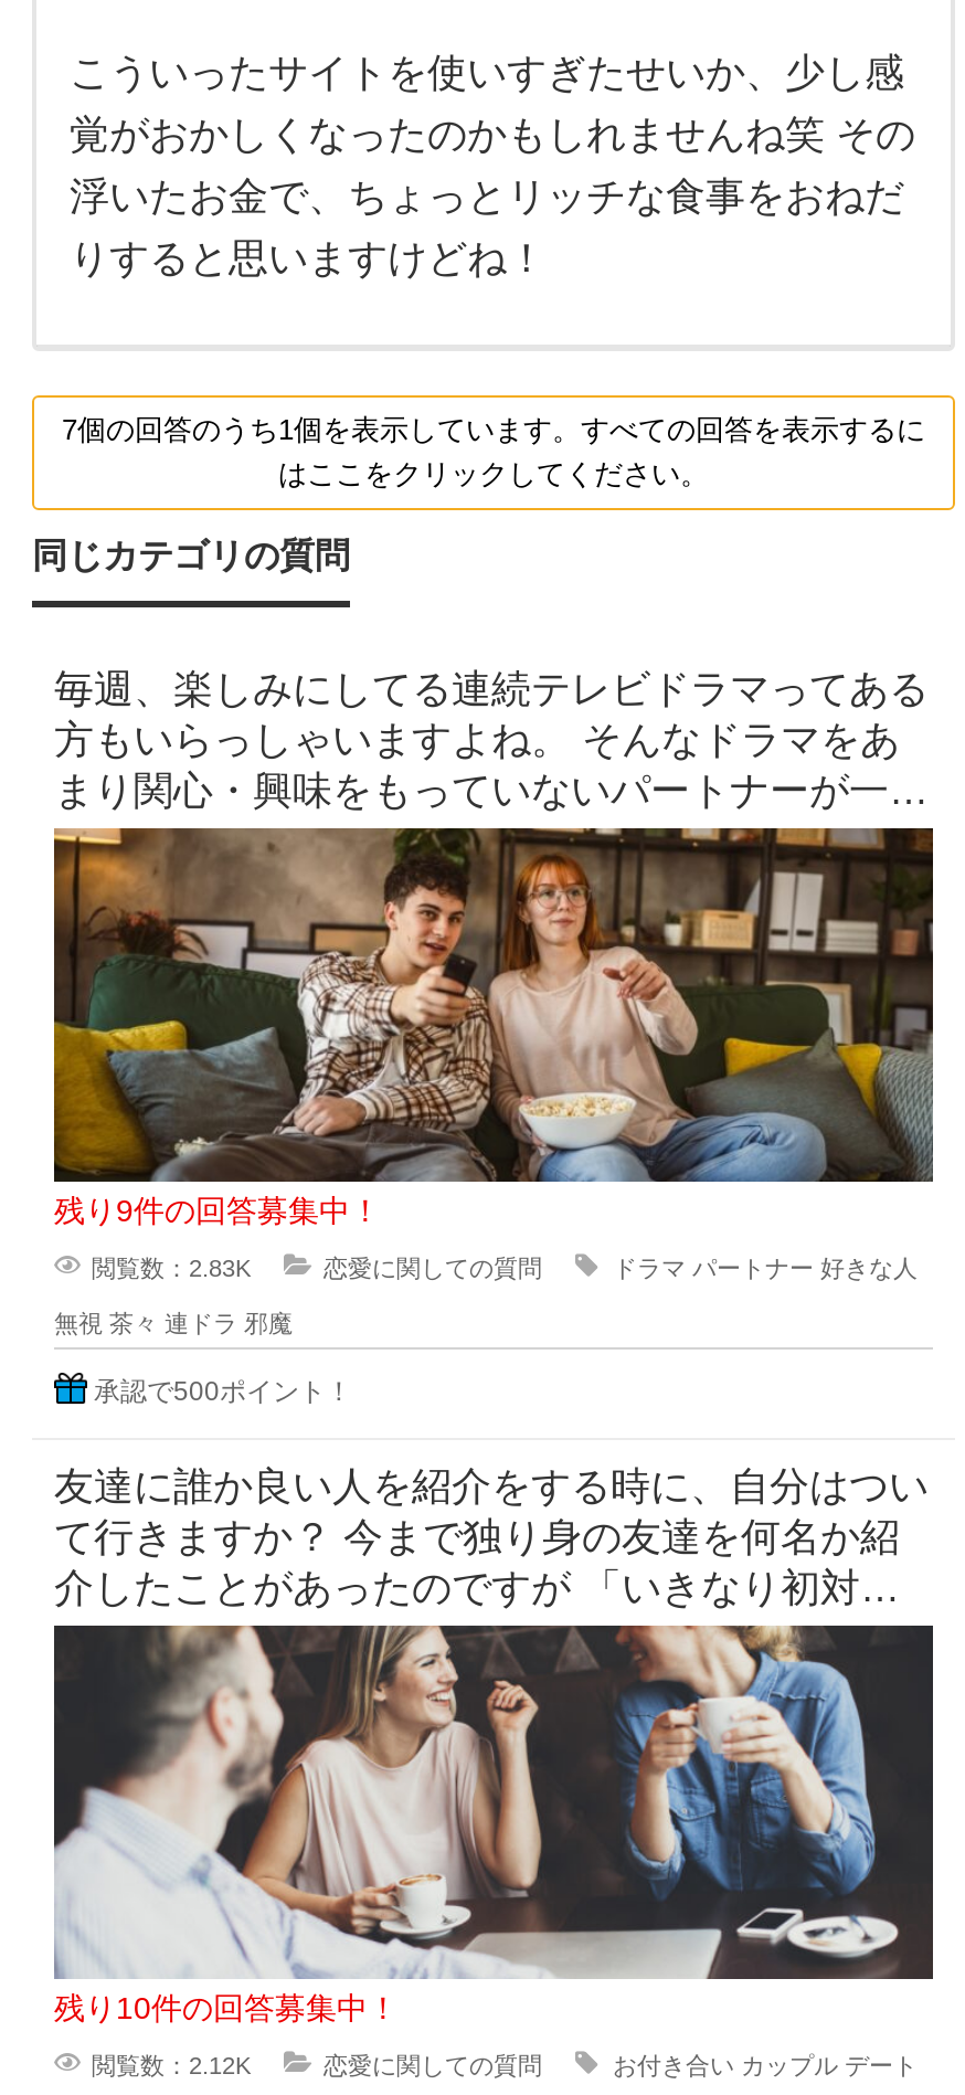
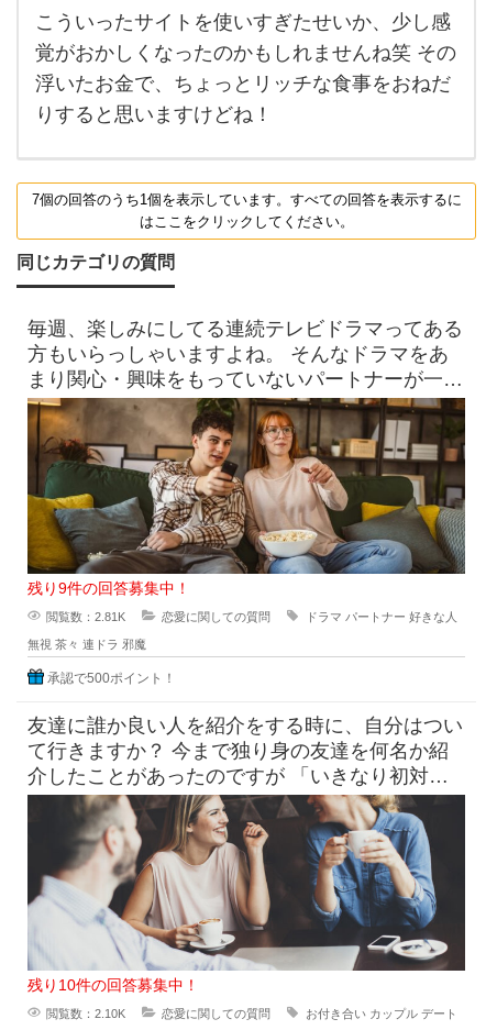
[92,1255,251,1282] 閲覧数：2.83K -> [46,610,125,623] 閲覧数：2.81K
[92,2052,251,2079] 閲覧数：2.12K -> [46,1007,125,1020] 閲覧数：2.10K

